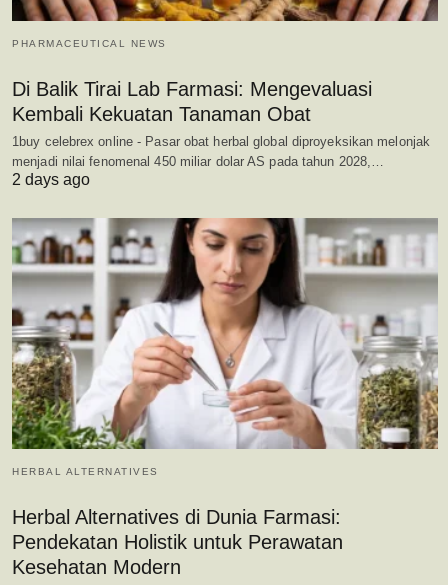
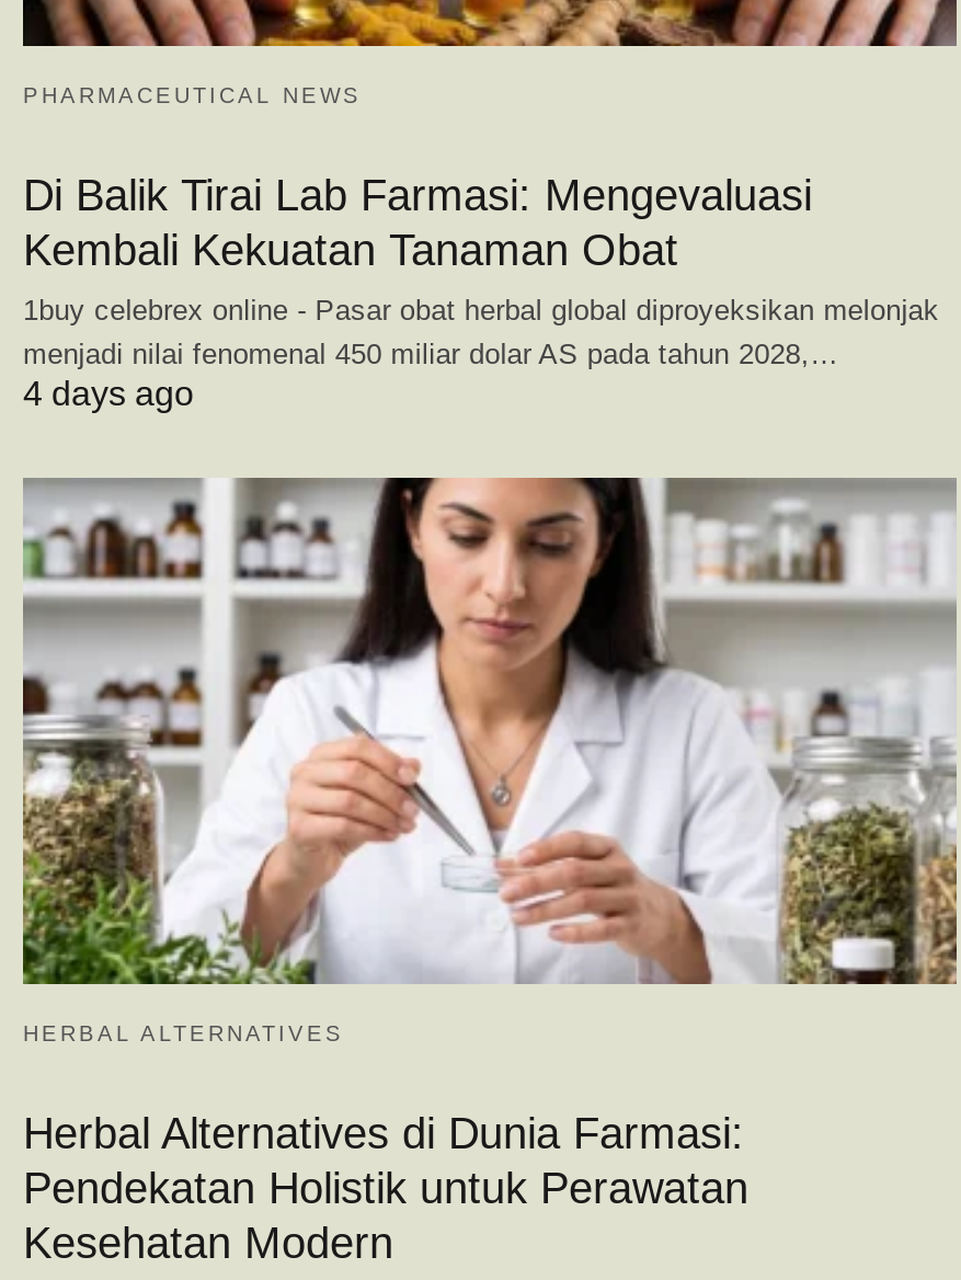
[12,171,90,188] 2 days ago -> [23,375,194,412] 4 days ago

